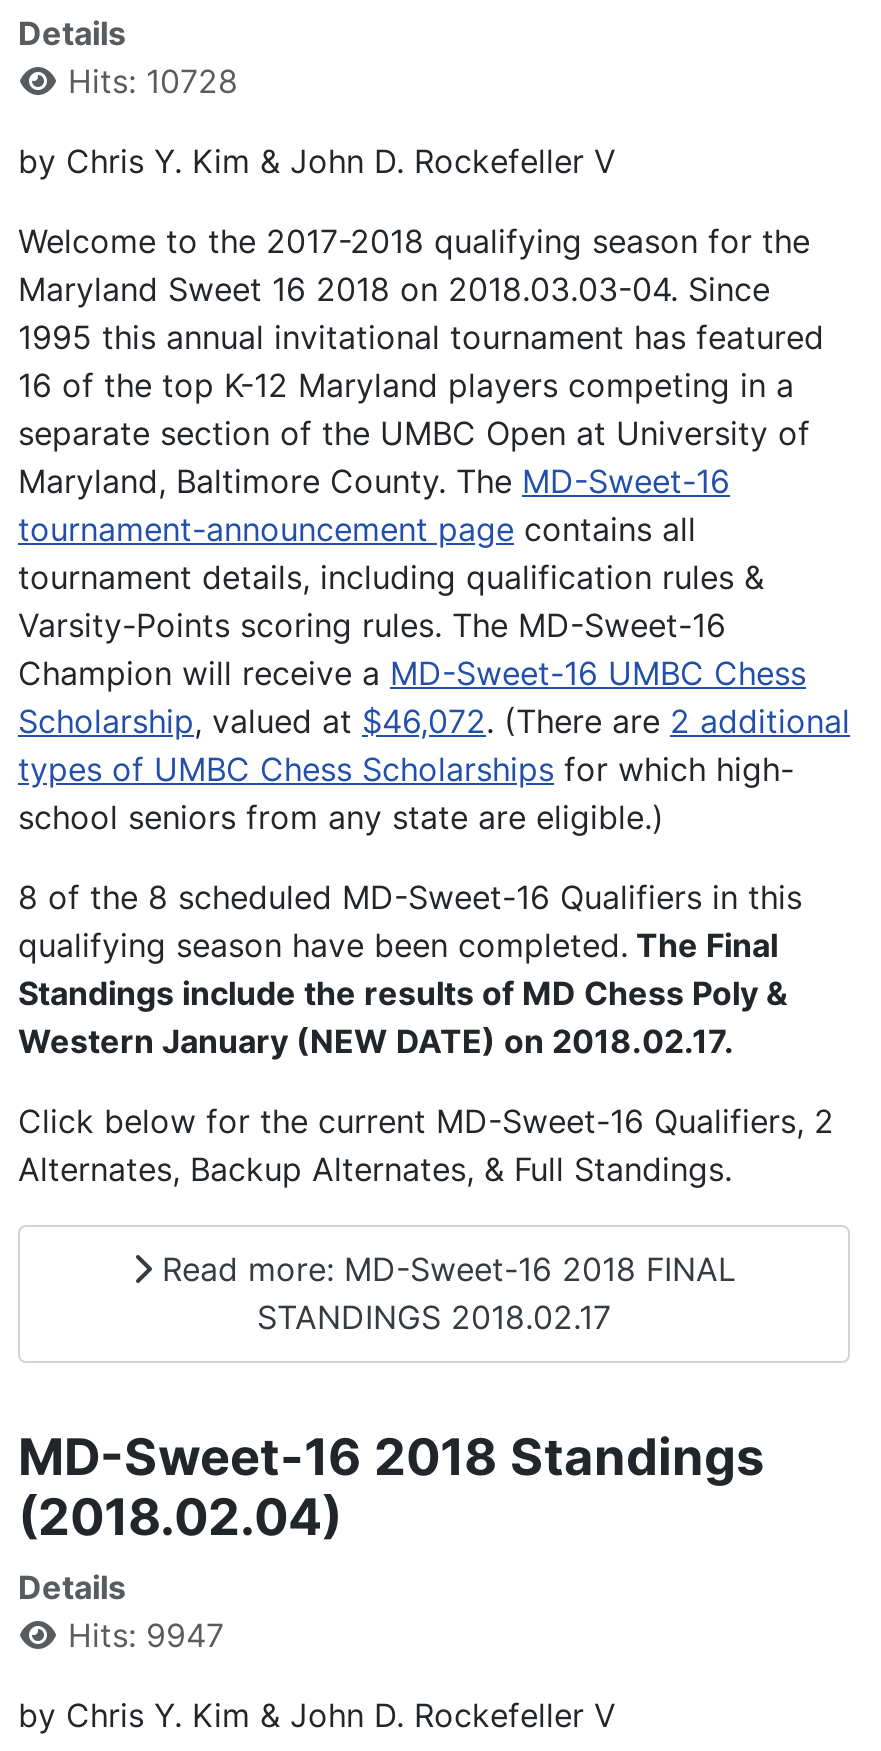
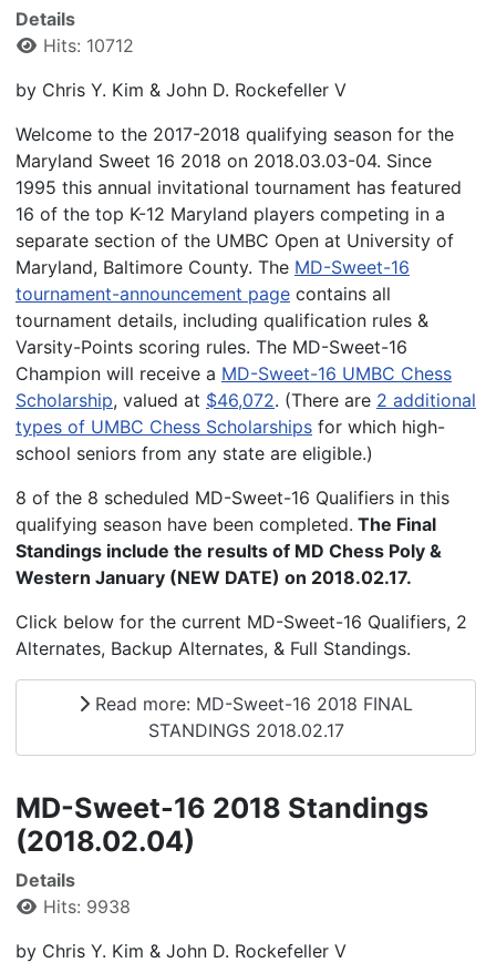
[68,60,238,100] Hits: 10728 -> [43,34,134,56] Hits: 10712
[68,1615,224,1655] Hits: 9947 -> [43,895,131,917] Hits: 9938

